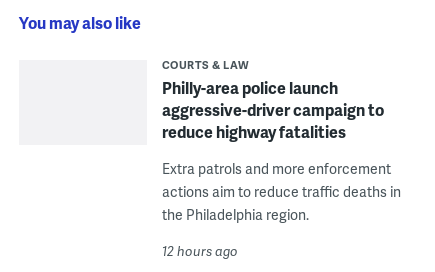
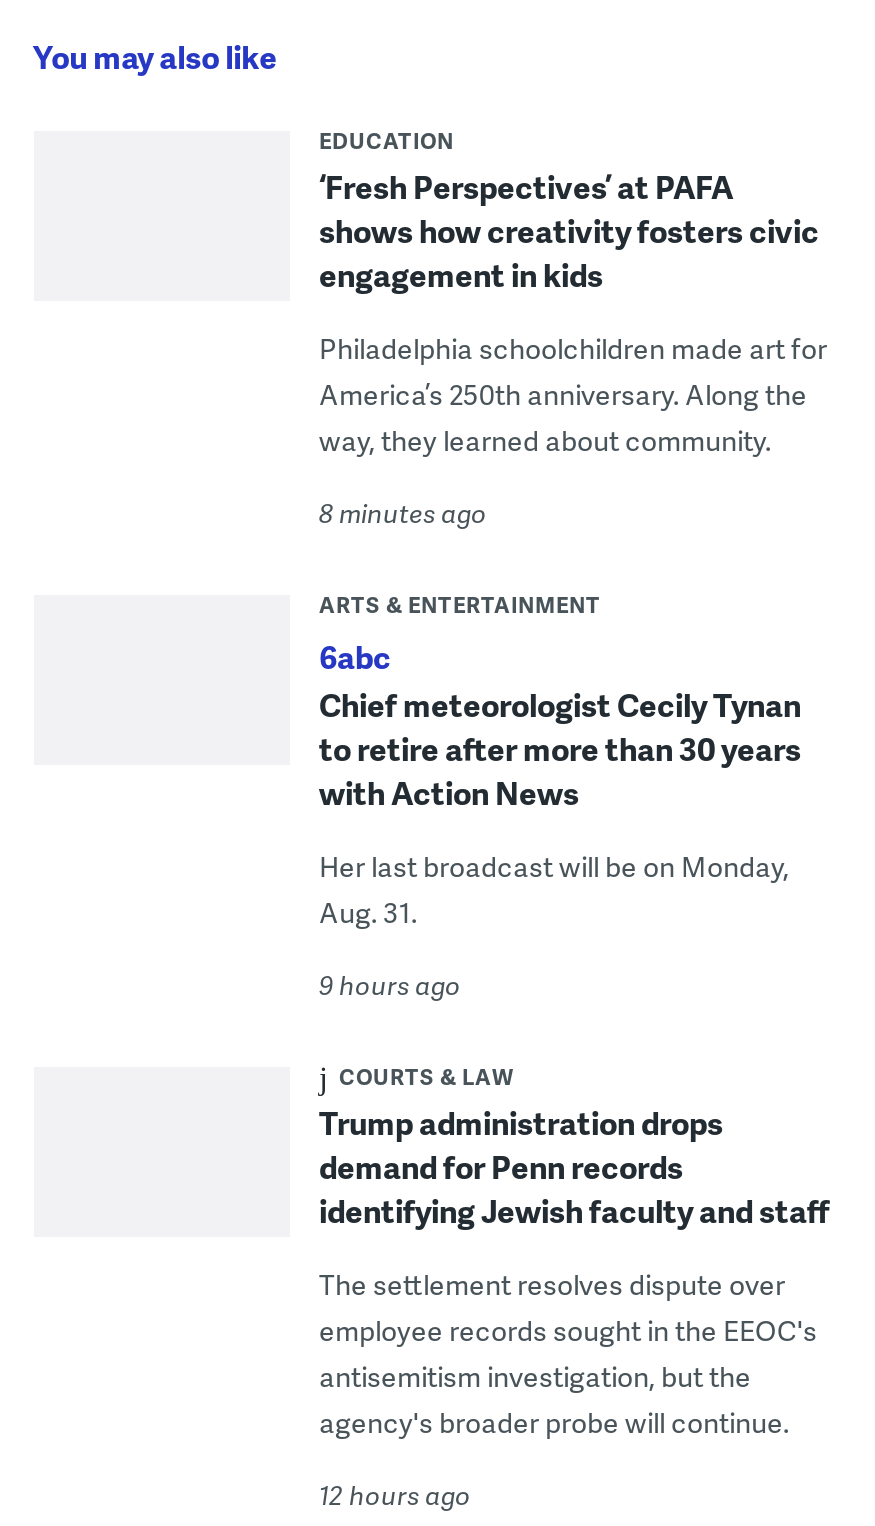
none -> [319,125,827,1003] EDUCATION | ‘Fresh Perspectives’ at PAFA | shows how creativity fosters civic | engagement in kids | Philadelphia schoolchildren made art for | America’s 250th anniversary. Along the | way, they learned about community. | 8 minutes ago | ARTS & ENTERTAINMENT | 6abc | Chief meteorologist Cecily Tynan | to retire after more than 30 years | with Action News | Her last broadcast will be on Monday, | Aug. 31. | 9 hours ago
[161,76,383,143] Philly-area police launch | aggressive-driver campaign to | reduce highway fatalities -> [319,1099,829,1233] Trump administration drops | demand for Penn records | identifying Jewish faculty and staff
[161,159,400,224] Extra patrols and more enforcement | actions aim to reduce traffic deaths in | the Philadelphia region. -> [319,1265,817,1441] The settlement resolves dispute over | employee records sought in the EEOC's | antisemitism investigation, but the | agency's broader probe will continue.

